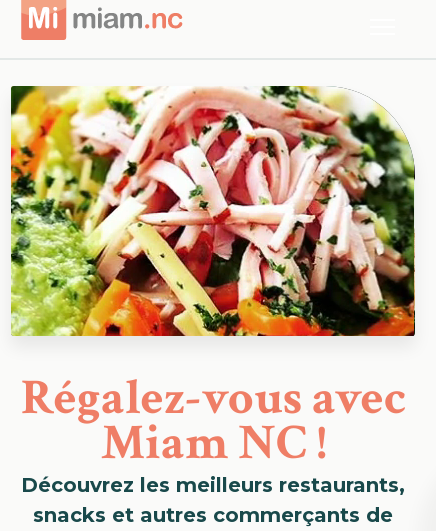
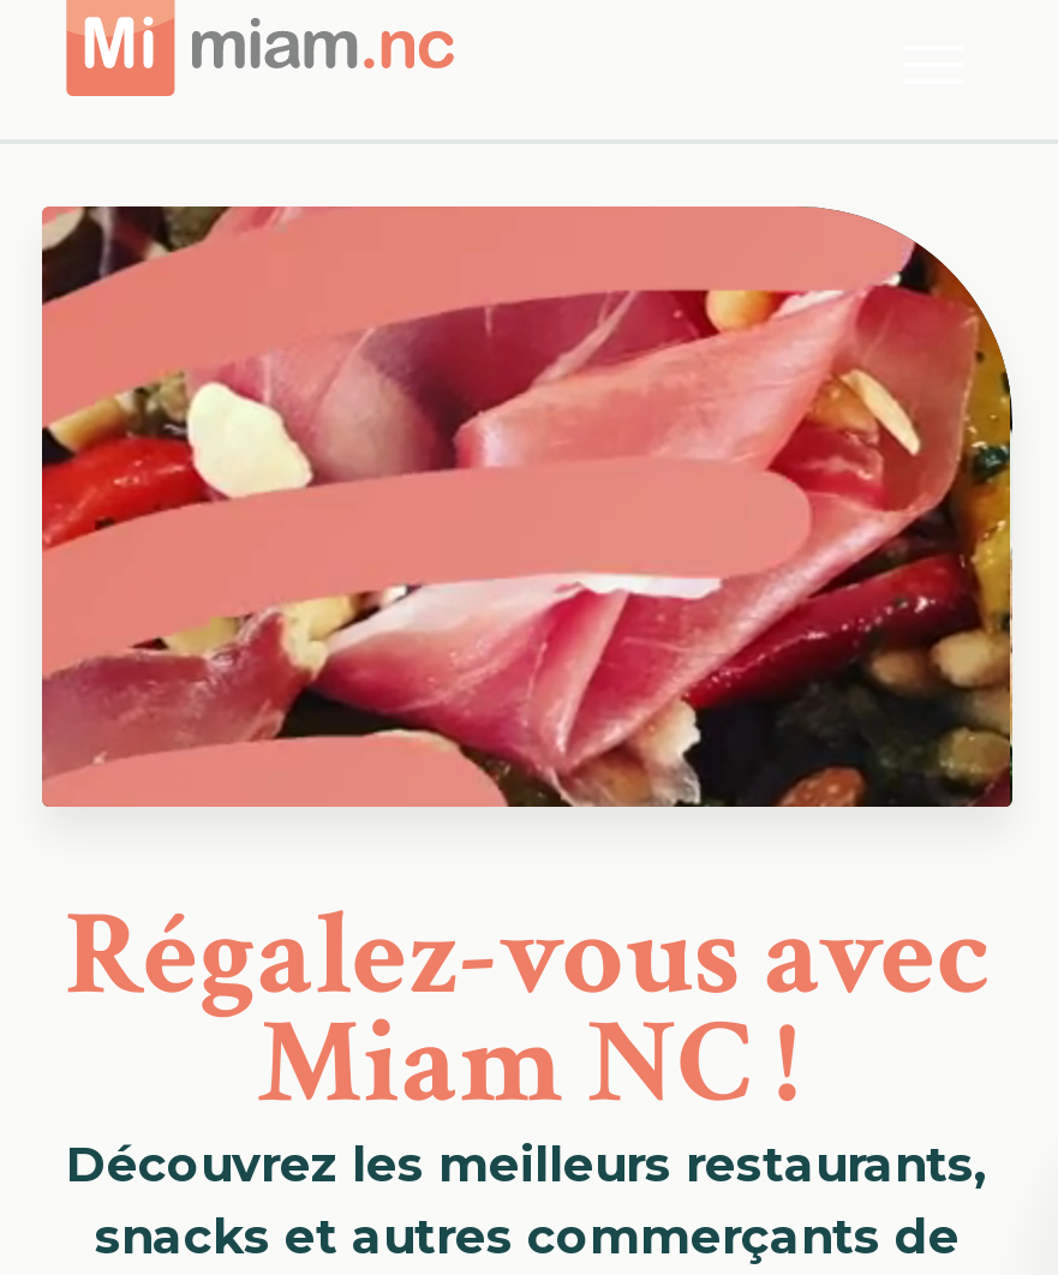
[10,85,415,337] [image] -> [40,204,1012,809] [image]

